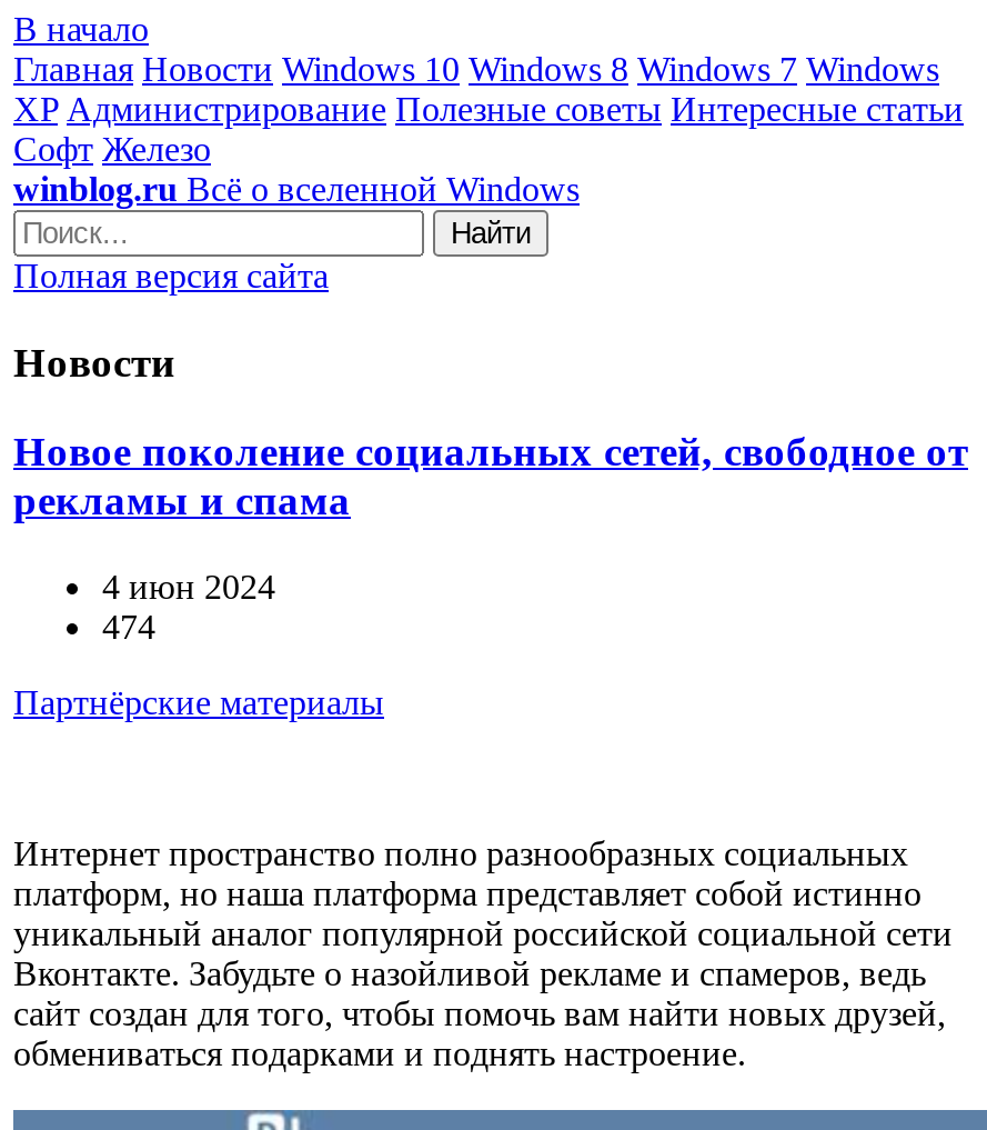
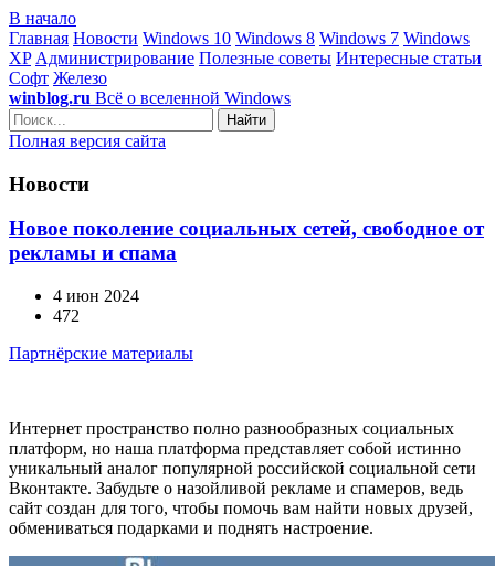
[102,608,155,646] 474 -> [53,306,80,325] 472

